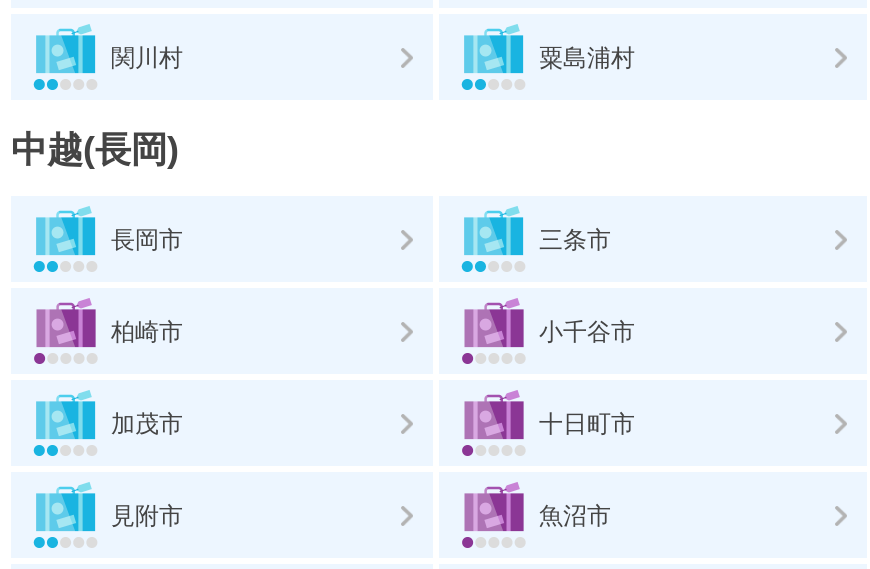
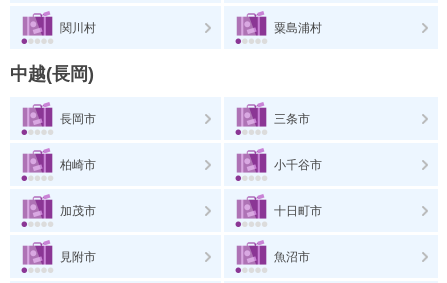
[31,24,97,92] [image] -> [21,11,54,45] [image]
[459,24,525,92] [image] -> [235,11,268,45] [image]
[31,206,97,274] [image] -> [21,102,54,136] [image]
[459,206,525,274] [image] -> [235,102,268,136] [image]
[31,390,97,458] [image] -> [21,194,54,228] [image]
[31,482,97,550] [image] -> [21,240,54,274] [image]

